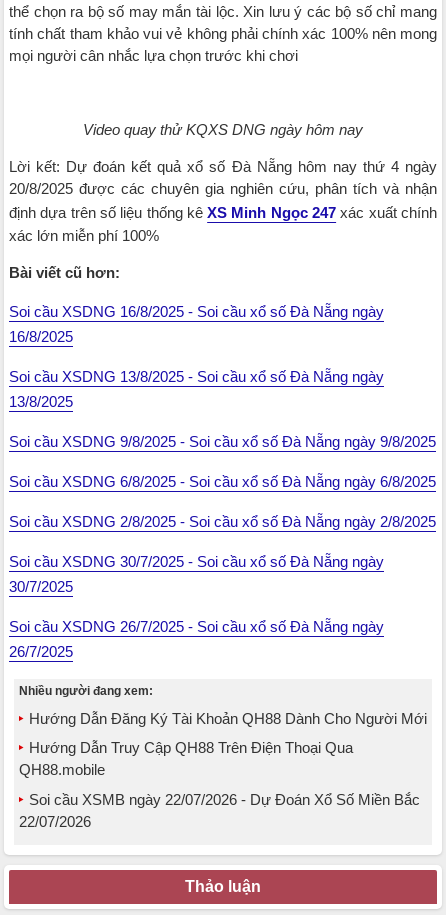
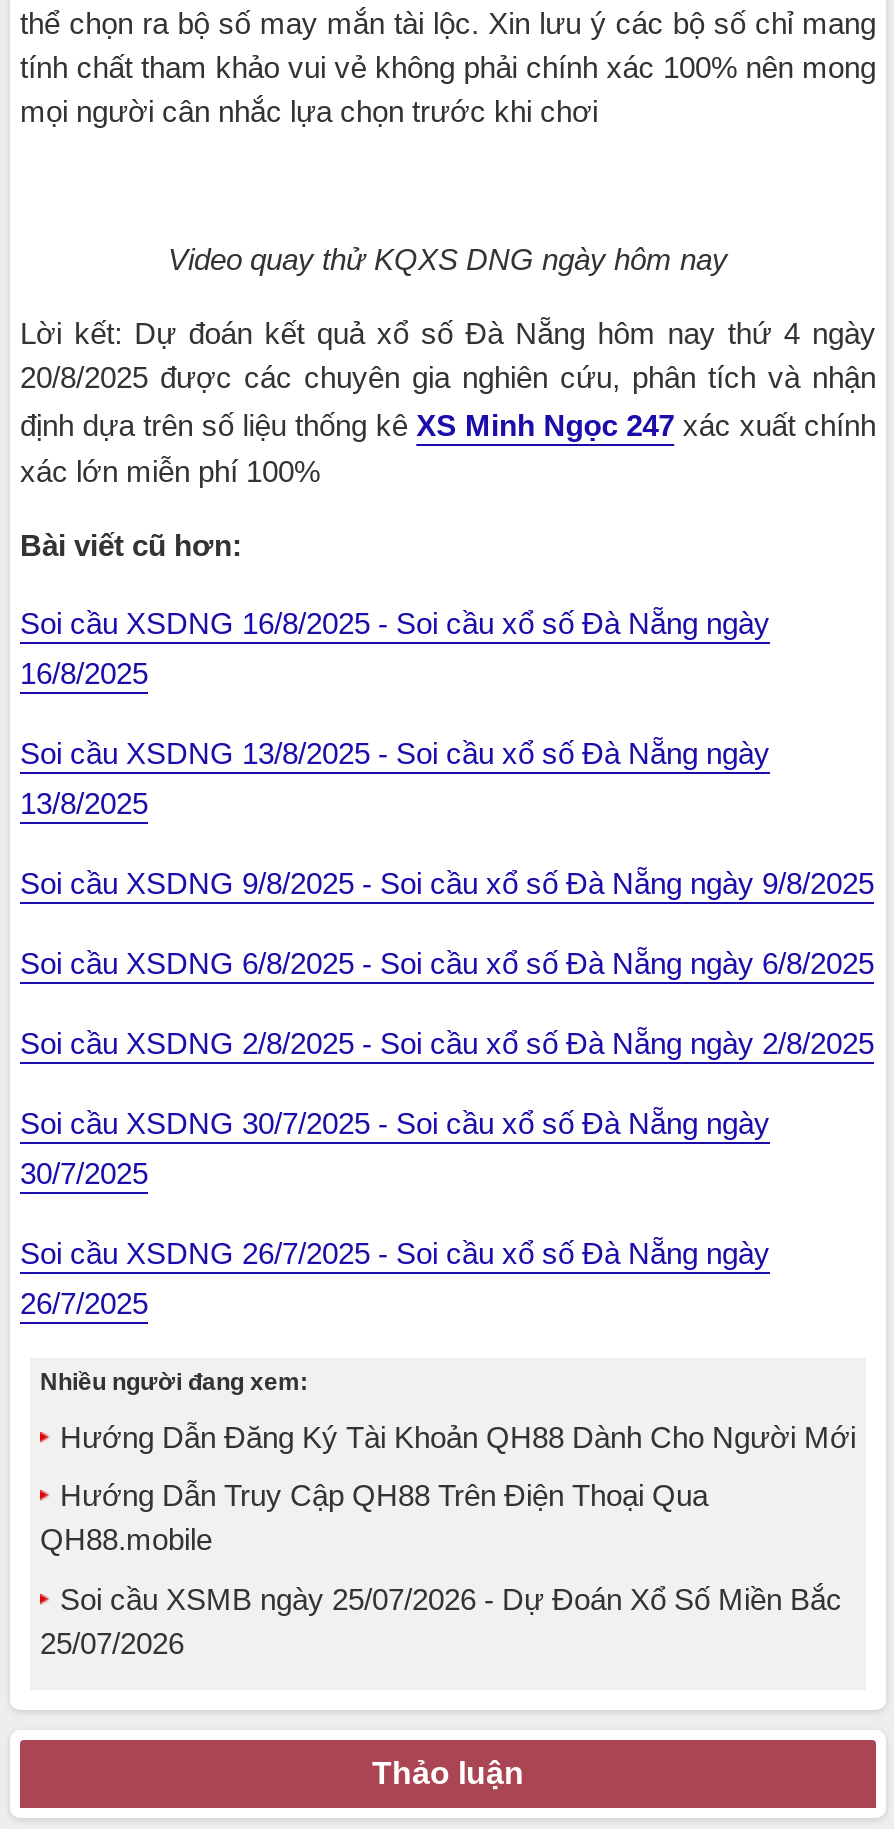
[29,791,420,808] Soi cầu XSMB ngày 22/07/2026 - Dự Đoán Xổ Số Miền Bắc -> [60,1581,842,1615] Soi cầu XSMB ngày 25/07/2026 - Dự Đoán Xổ Số Miền Bắc
[19,813,91,830] 22/07/2026 -> [40,1625,184,1659] 25/07/2026

